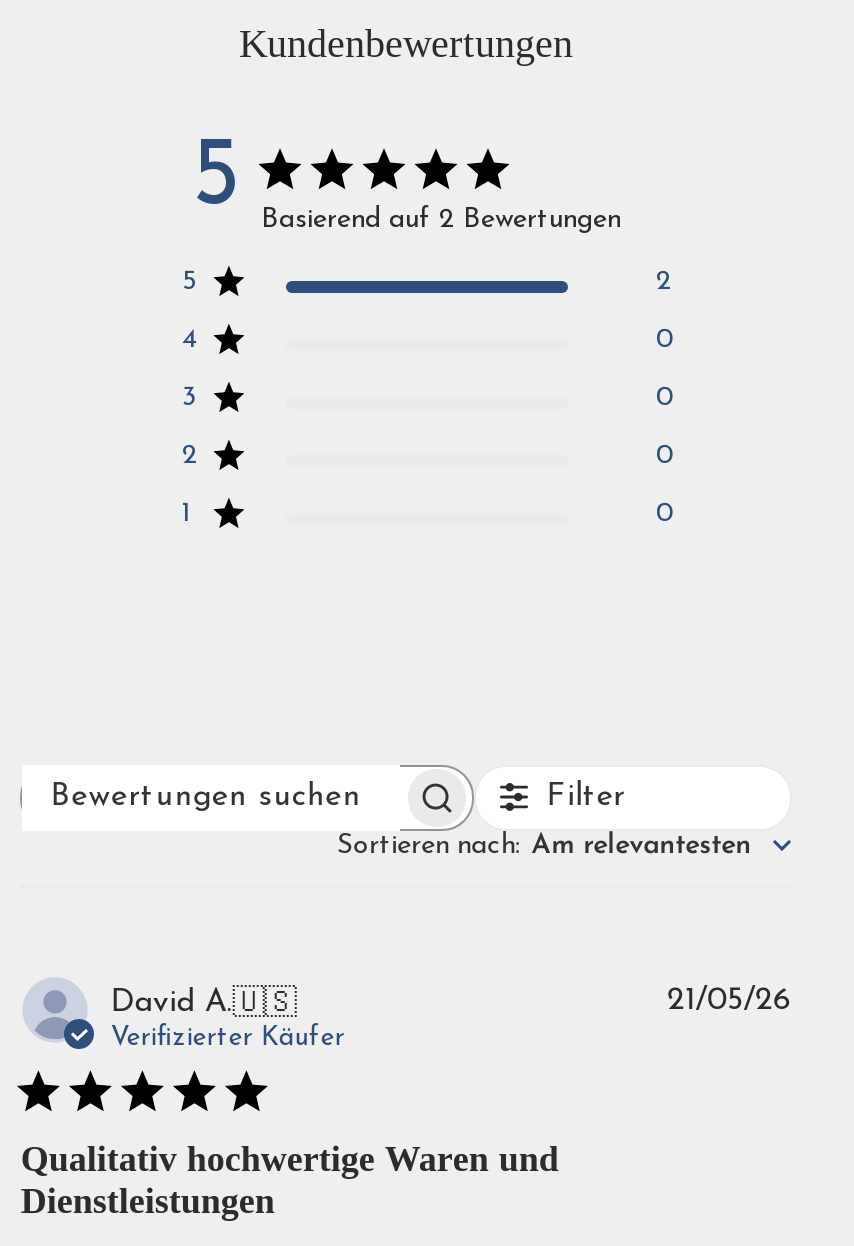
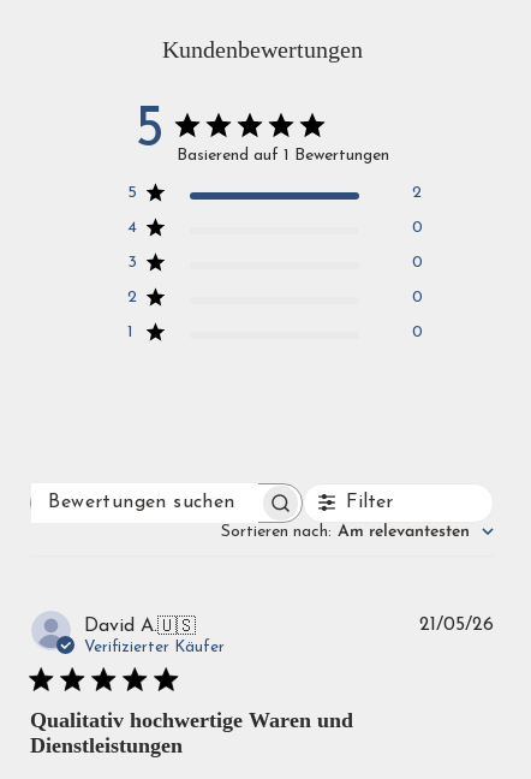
[261,205,621,235] Basierend auf 2 Bewertungen -> [177,147,389,165] Basierend auf 1 Bewertungen

